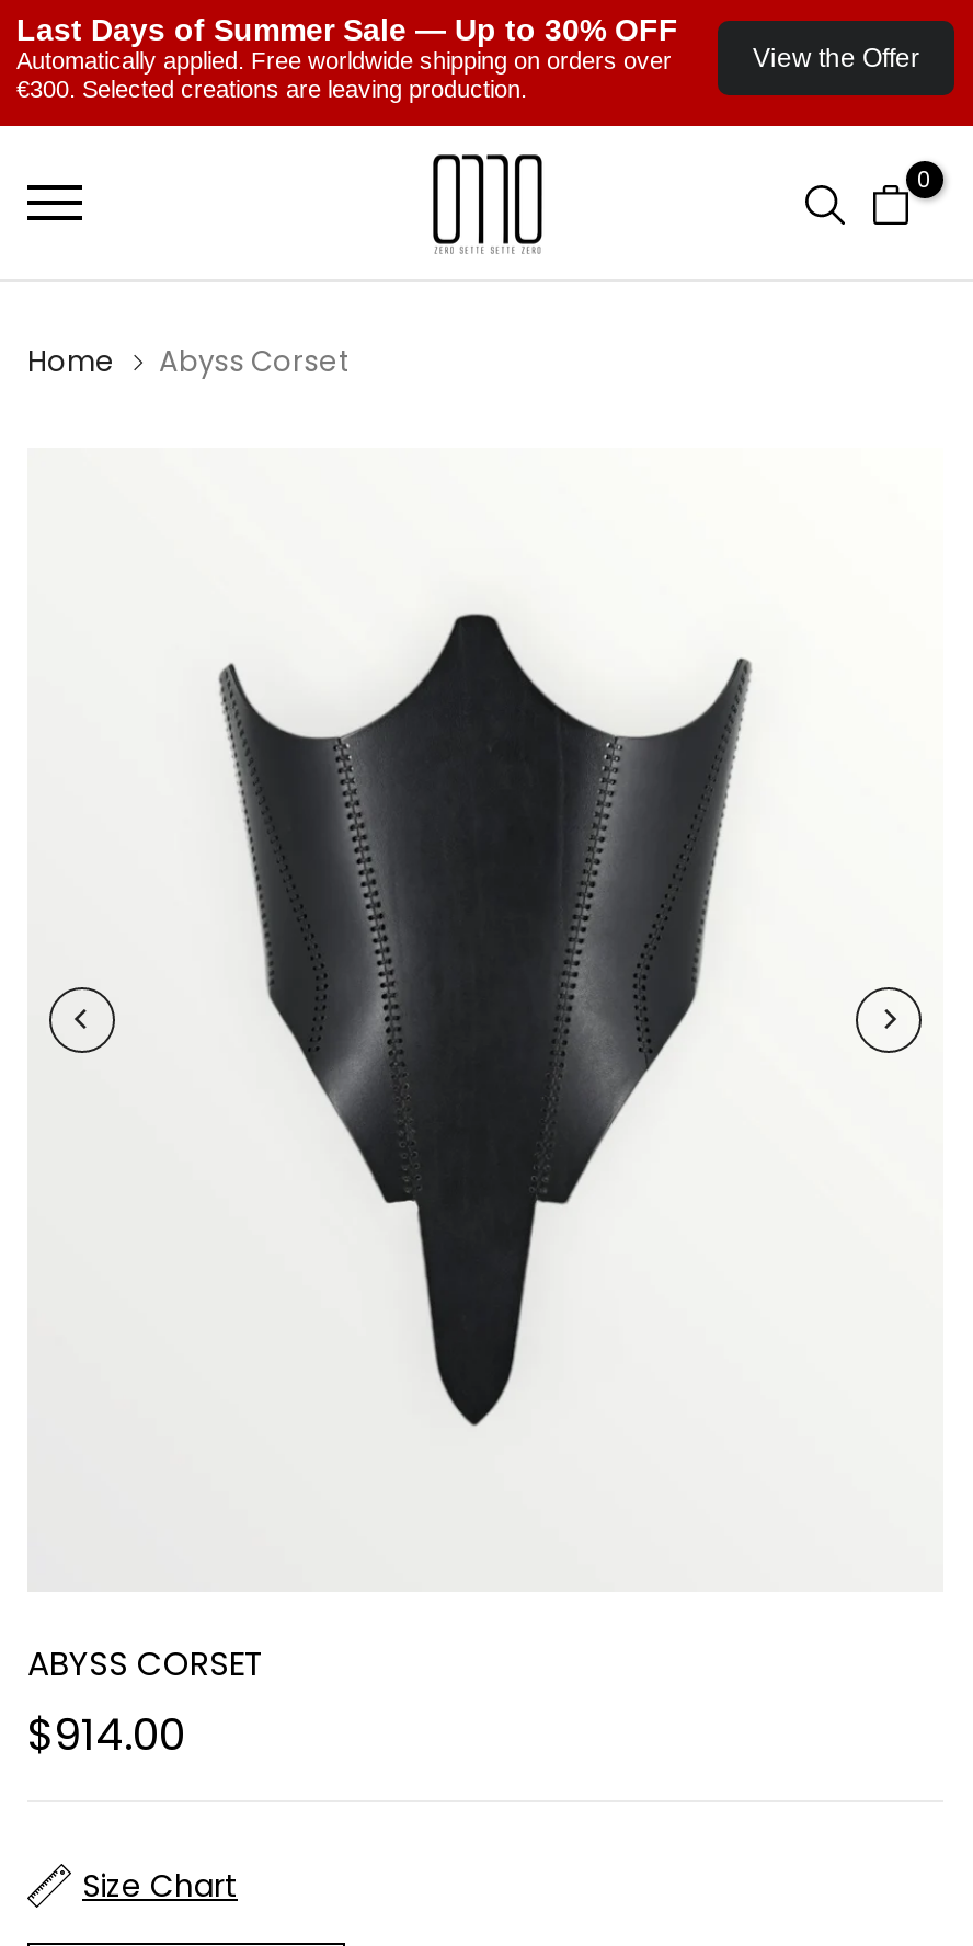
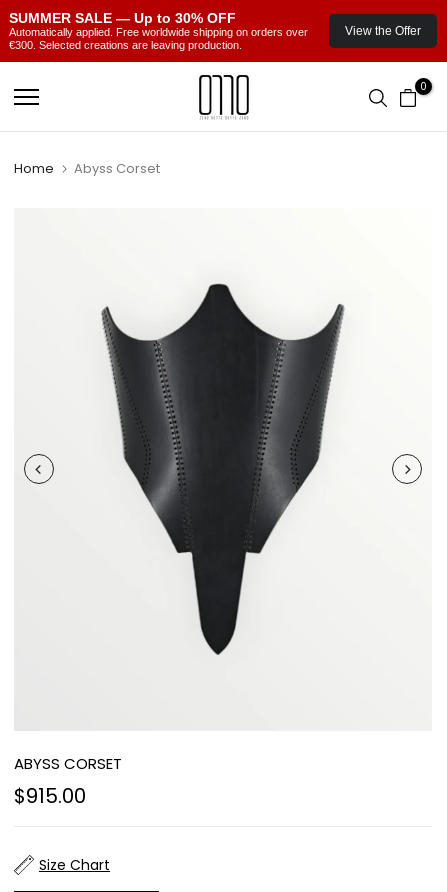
[16,12,678,47] Last Days of Summer Sale — Up to 30% OFF -> [9,10,236,26] SUMMER SALE — Up to 30% OFF
[27,1704,185,1765] $914.00 -> [14,781,86,809] $915.00

